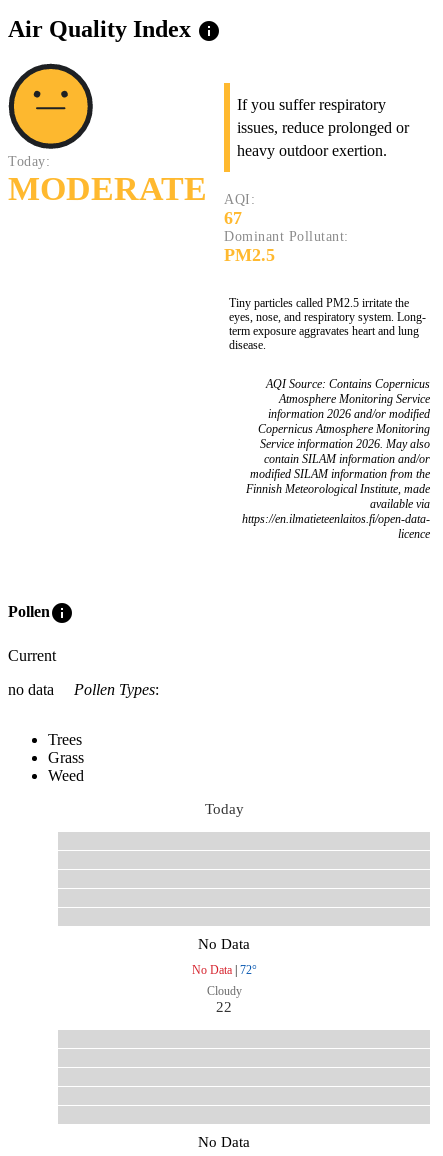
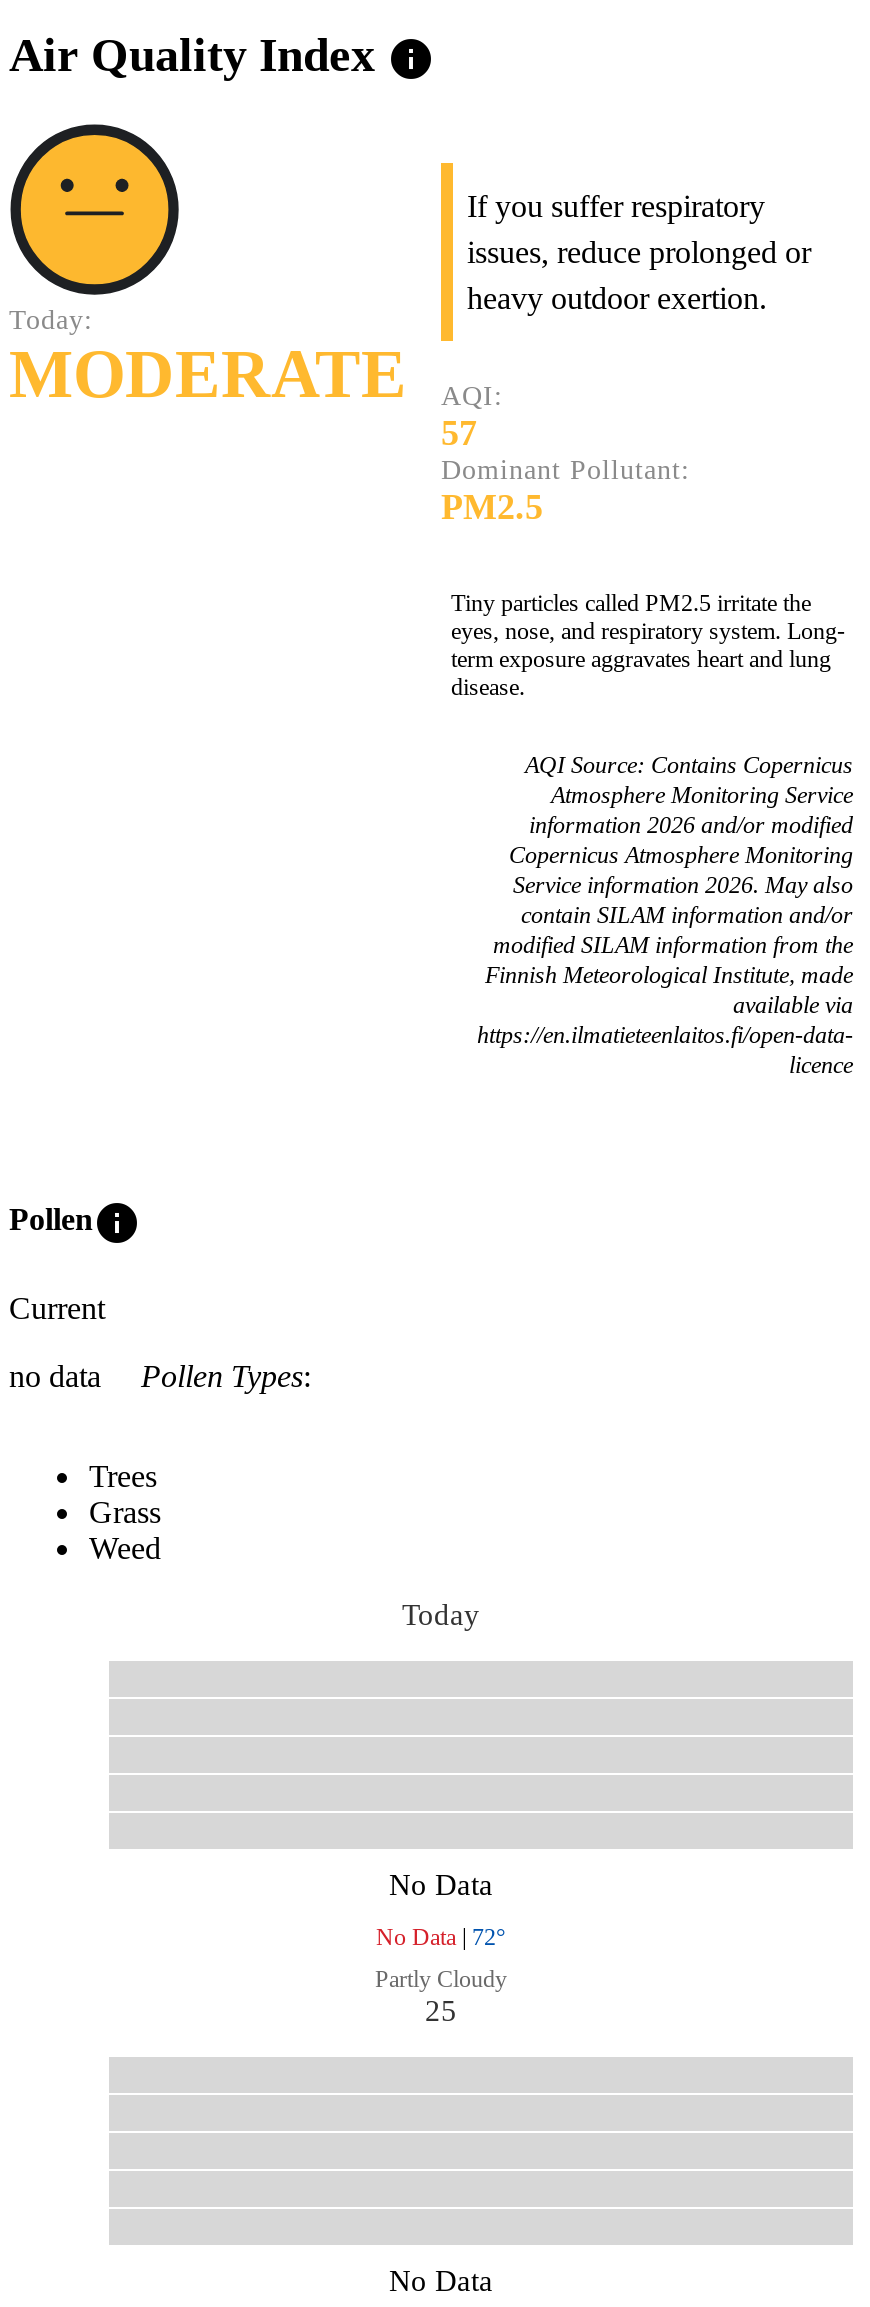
[224,208,242,228] 67 -> [441,413,477,453] 57
[206,984,241,1015] Cloudy | 22 -> [375,1964,507,2026] Partly Cloudy | 25

